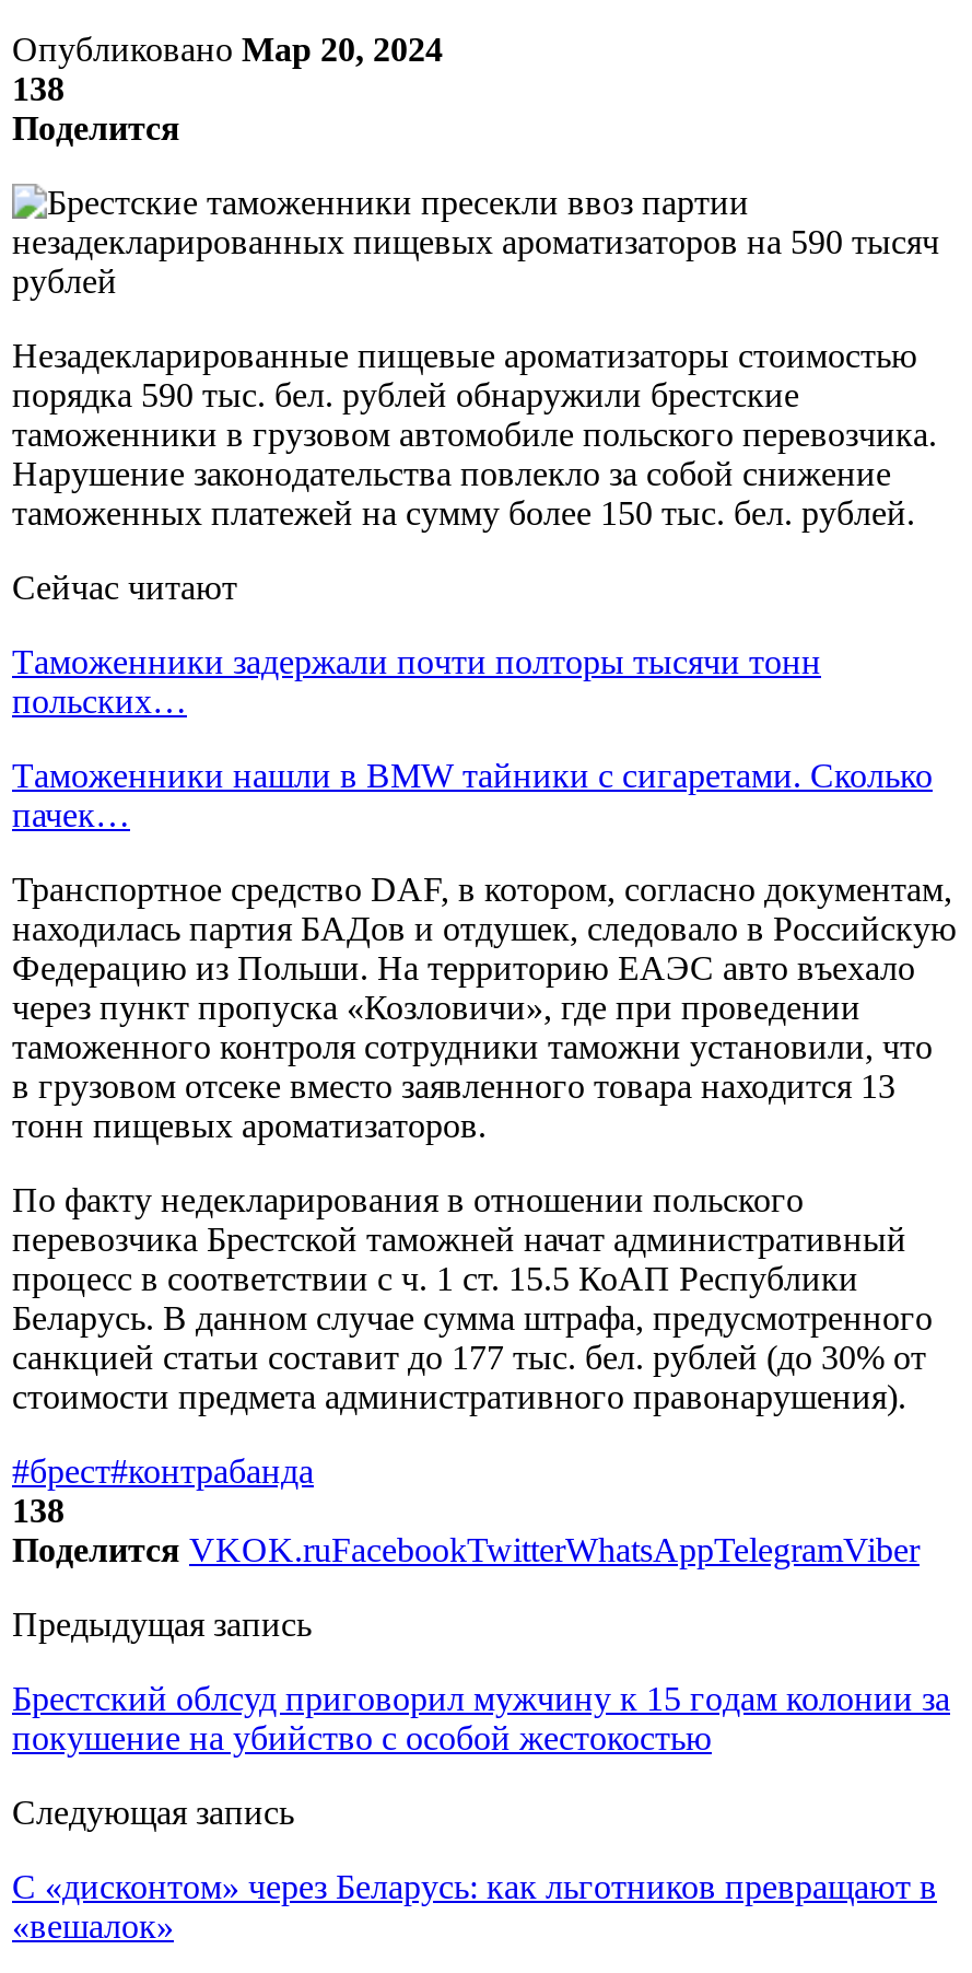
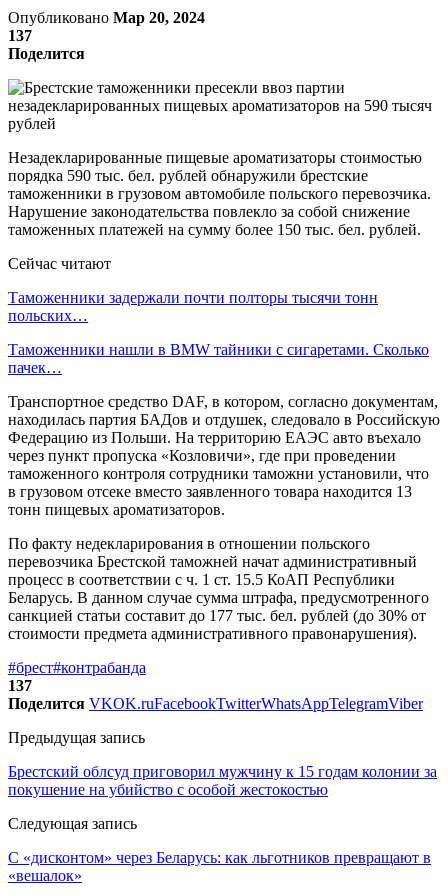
[12,70,65,107] 138 -> [8,27,32,44] 137
[12,1491,65,1529] 138 -> [8,677,32,694] 137

